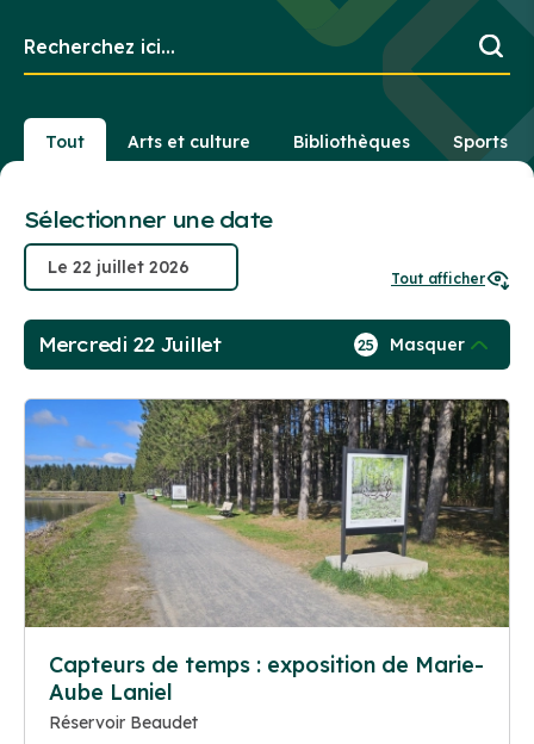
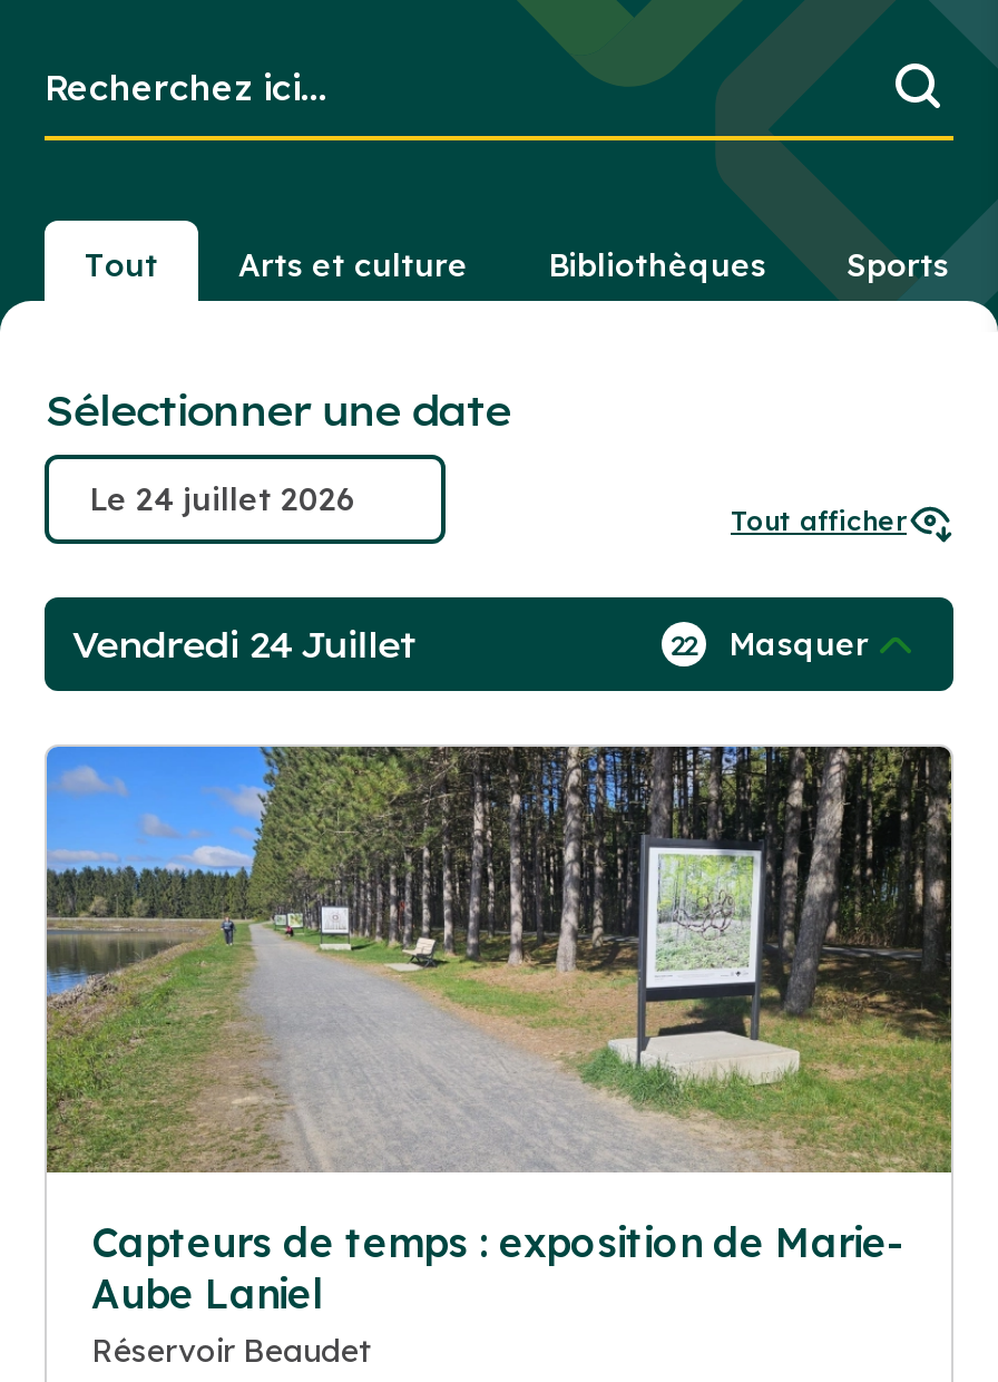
[38,333,221,357] Mercredi 22 Juillet -> [71,622,416,667] Vendredi 24 Juillet
[358,334,465,356] 25 Masquer -> [670,625,869,665] 22 Masquer

